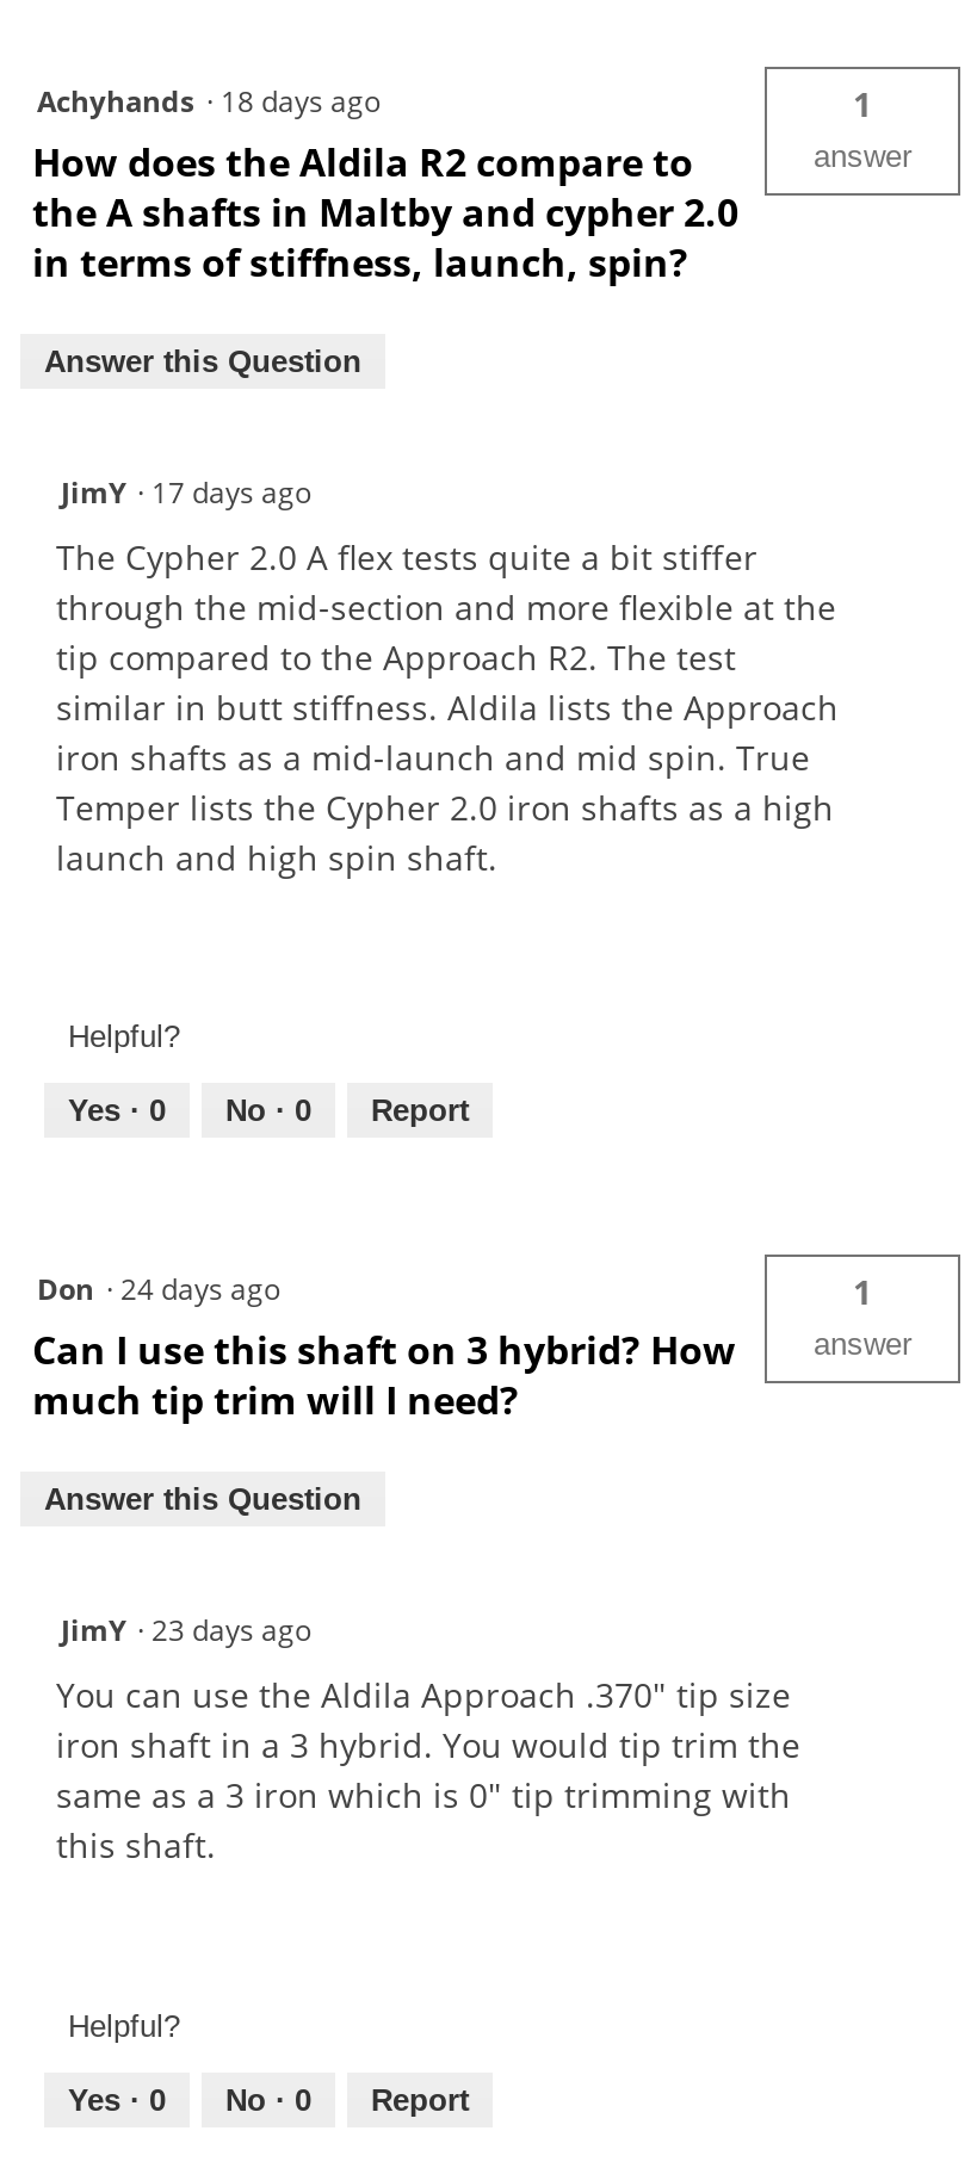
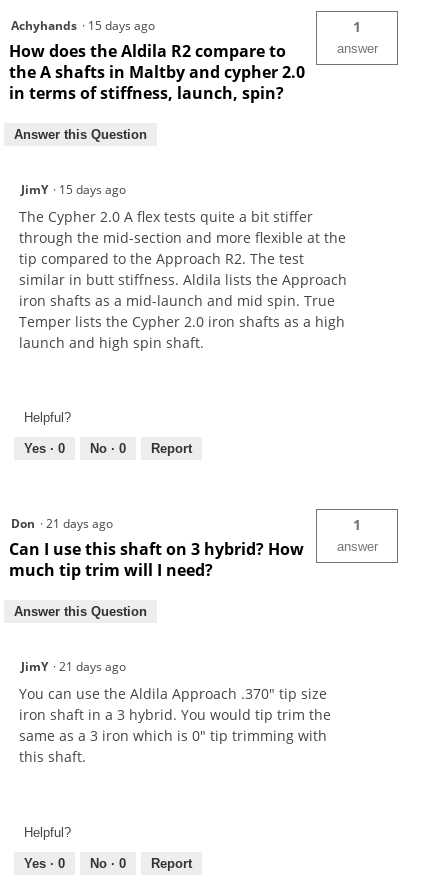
[37,80,395,121] Achyhands · 18 days ago -> [11,17,161,34] Achyhands · 15 days ago
[61,471,326,512] JimY · 17 days ago -> [21,181,132,198] JimY · 15 days ago
[37,1269,295,1310] Don · 24 days ago -> [11,515,119,532] Don · 21 days ago
[61,1610,326,1651] JimY · 23 days ago -> [21,658,132,675] JimY · 21 days ago

